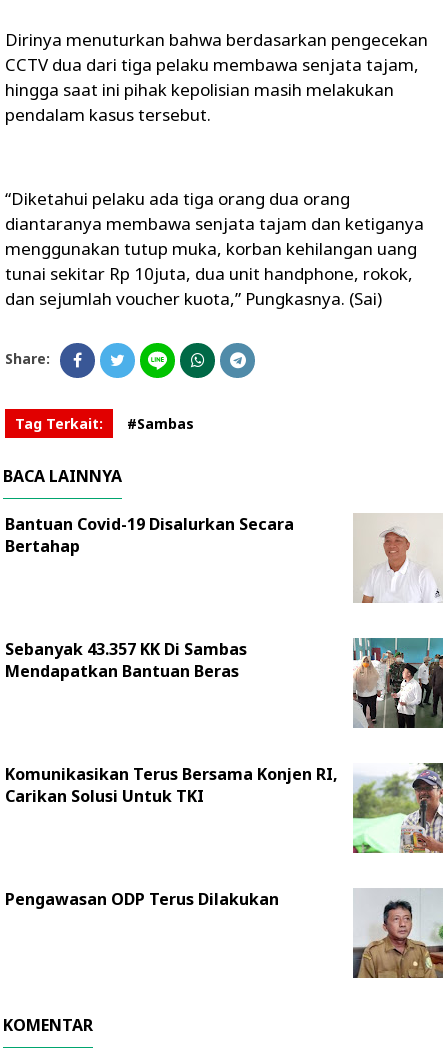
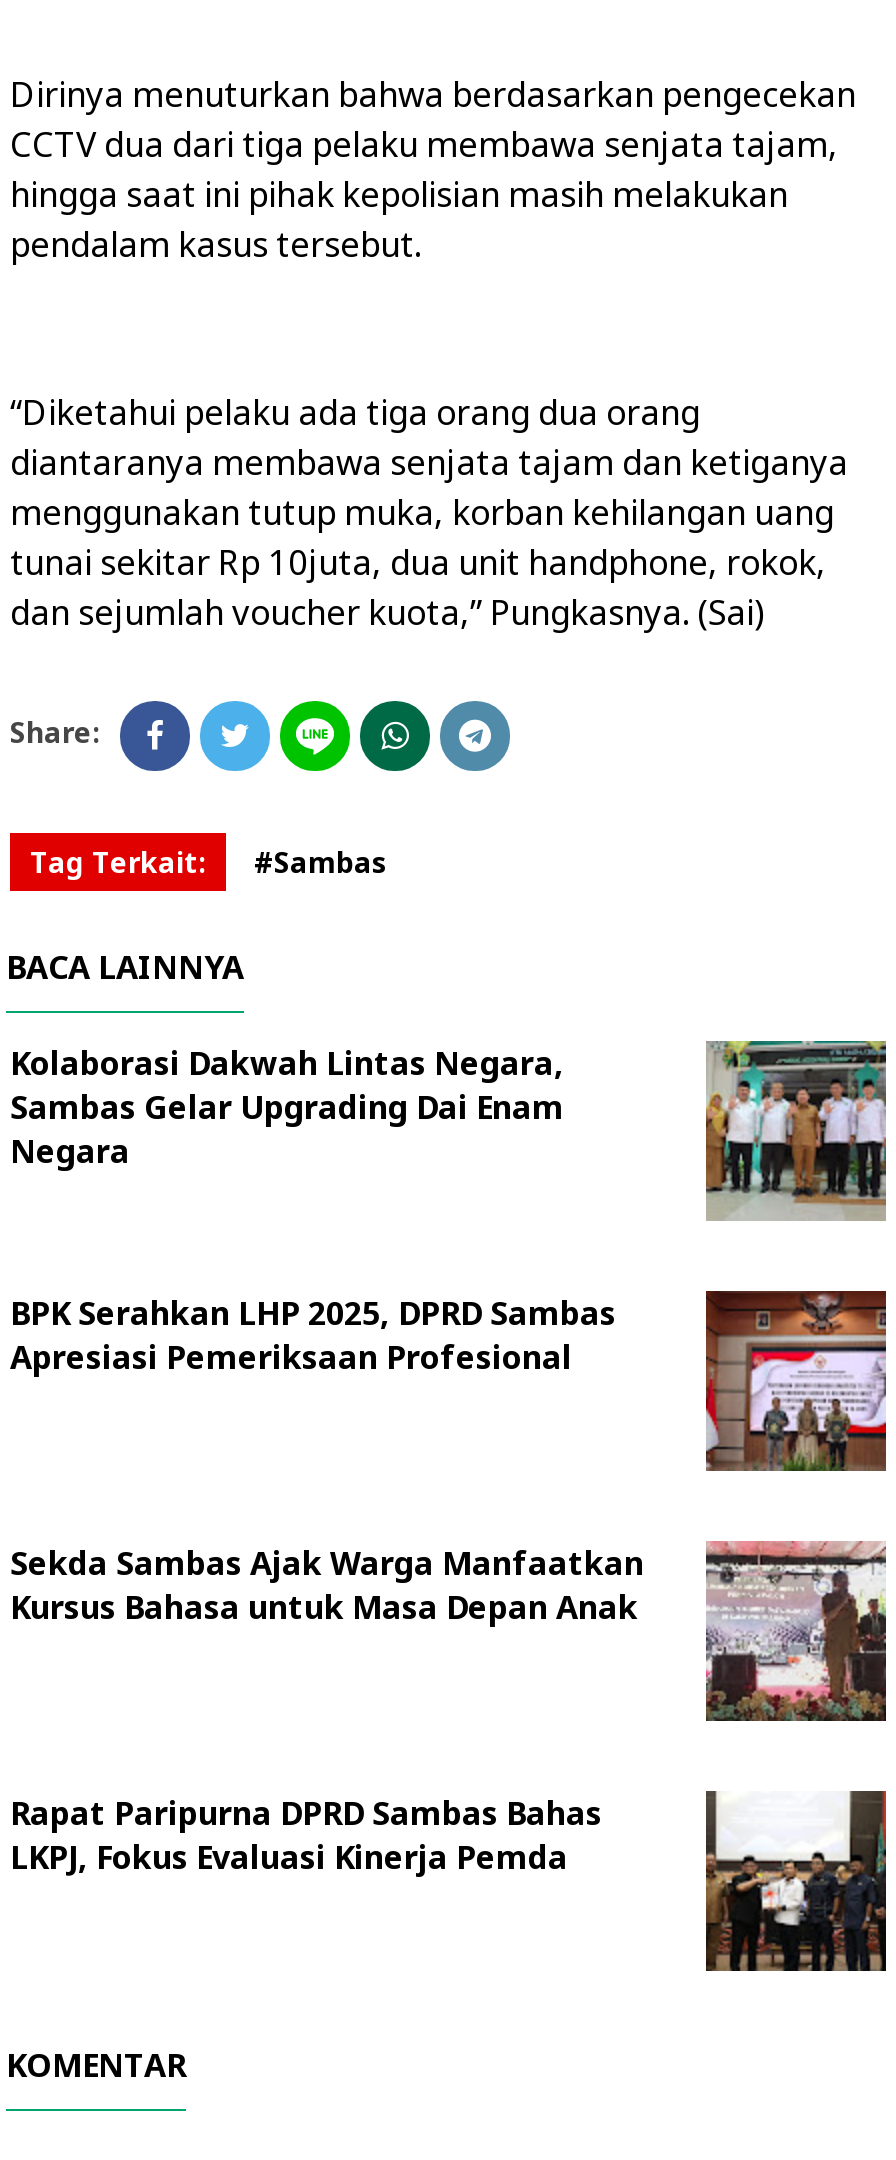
[5,513,294,557] Bantuan Covid-19 Disalurkan Secara | Bertahap -> [10,1041,564,1173] Kolaborasi Dakwah Lintas Negara, | Sambas Gelar Upgrading Dai Enam | Negara
[354,513,443,603] [image] -> [706,1039,888,1221] [image]
[5,638,247,682] Sebanyak 43.357 KK Di Sambas | Mendapatkan Bantuan Beras -> [10,1291,616,1379] BPK Serahkan LHP 2025, DPRD Sambas | Apresiasi Pemeriksaan Profesional
[352,637,444,728] [image] -> [704,1289,888,1471] [image]
[5,762,444,854] [image] | Komunikasikan Terus Bersama Konjen RI, | Carikan Solusi Untuk TKI -> [10,1539,888,1723] [image] | Sekda Sambas Ajak Warga Manfaatkan | Kursus Bahasa untuk Masa Depan Anak
[5,888,279,910] Pengawasan ODP Terus Dilakukan -> [10,1791,602,1879] Rapat Paripurna DPRD Sambas Bahas | LKPJ, Fokus Evaluasi Kinerja Pemda
[352,888,444,979] [image] -> [704,1789,888,1973] [image]

